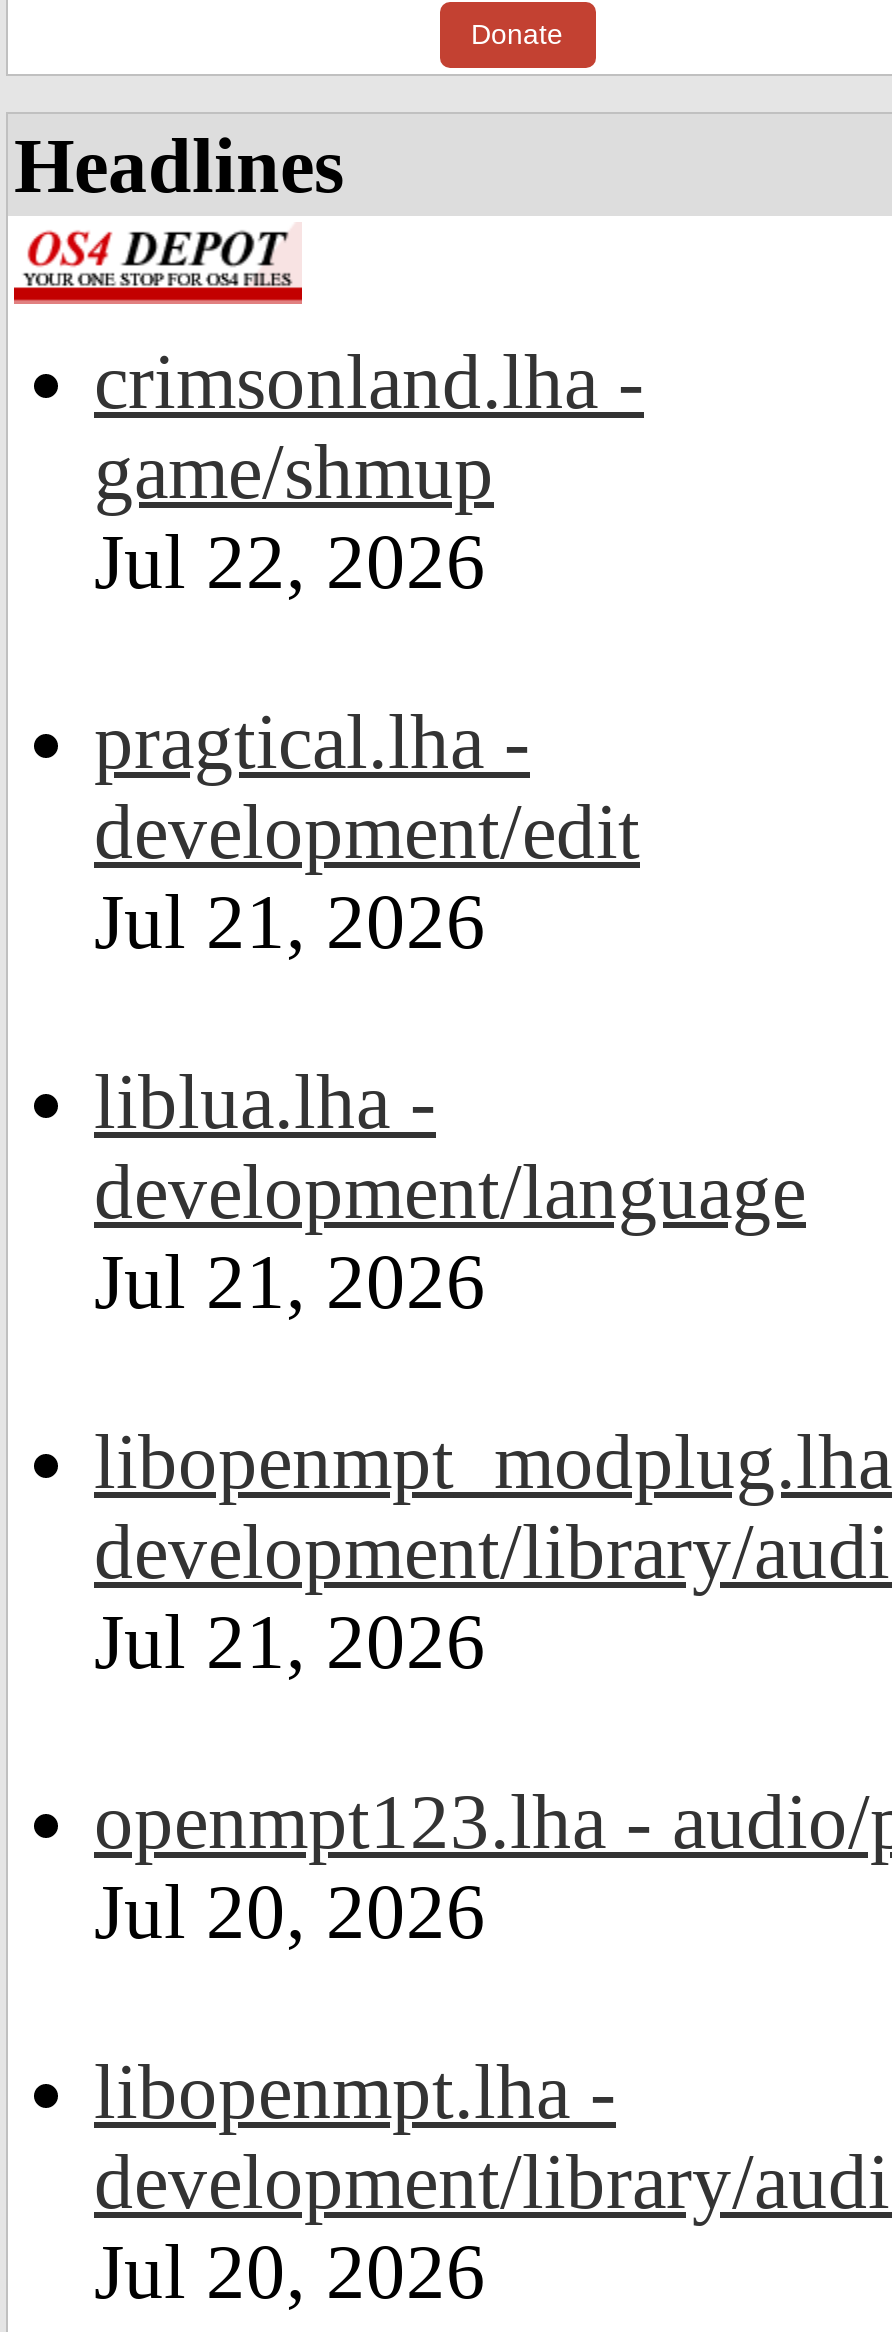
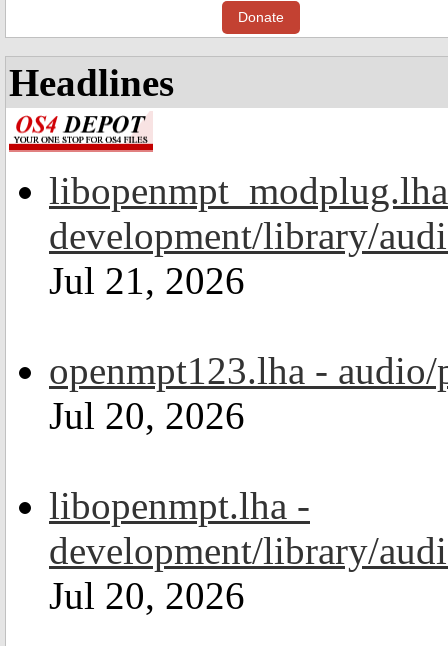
[94,338,806,1324] crimsonland.lha - | game/shmup | Jul 22, 2026 | pragtical.lha - | development/edit | Jul 21, 2026 | liblua.lha - | development/language | Jul 21, 2026 -> none

